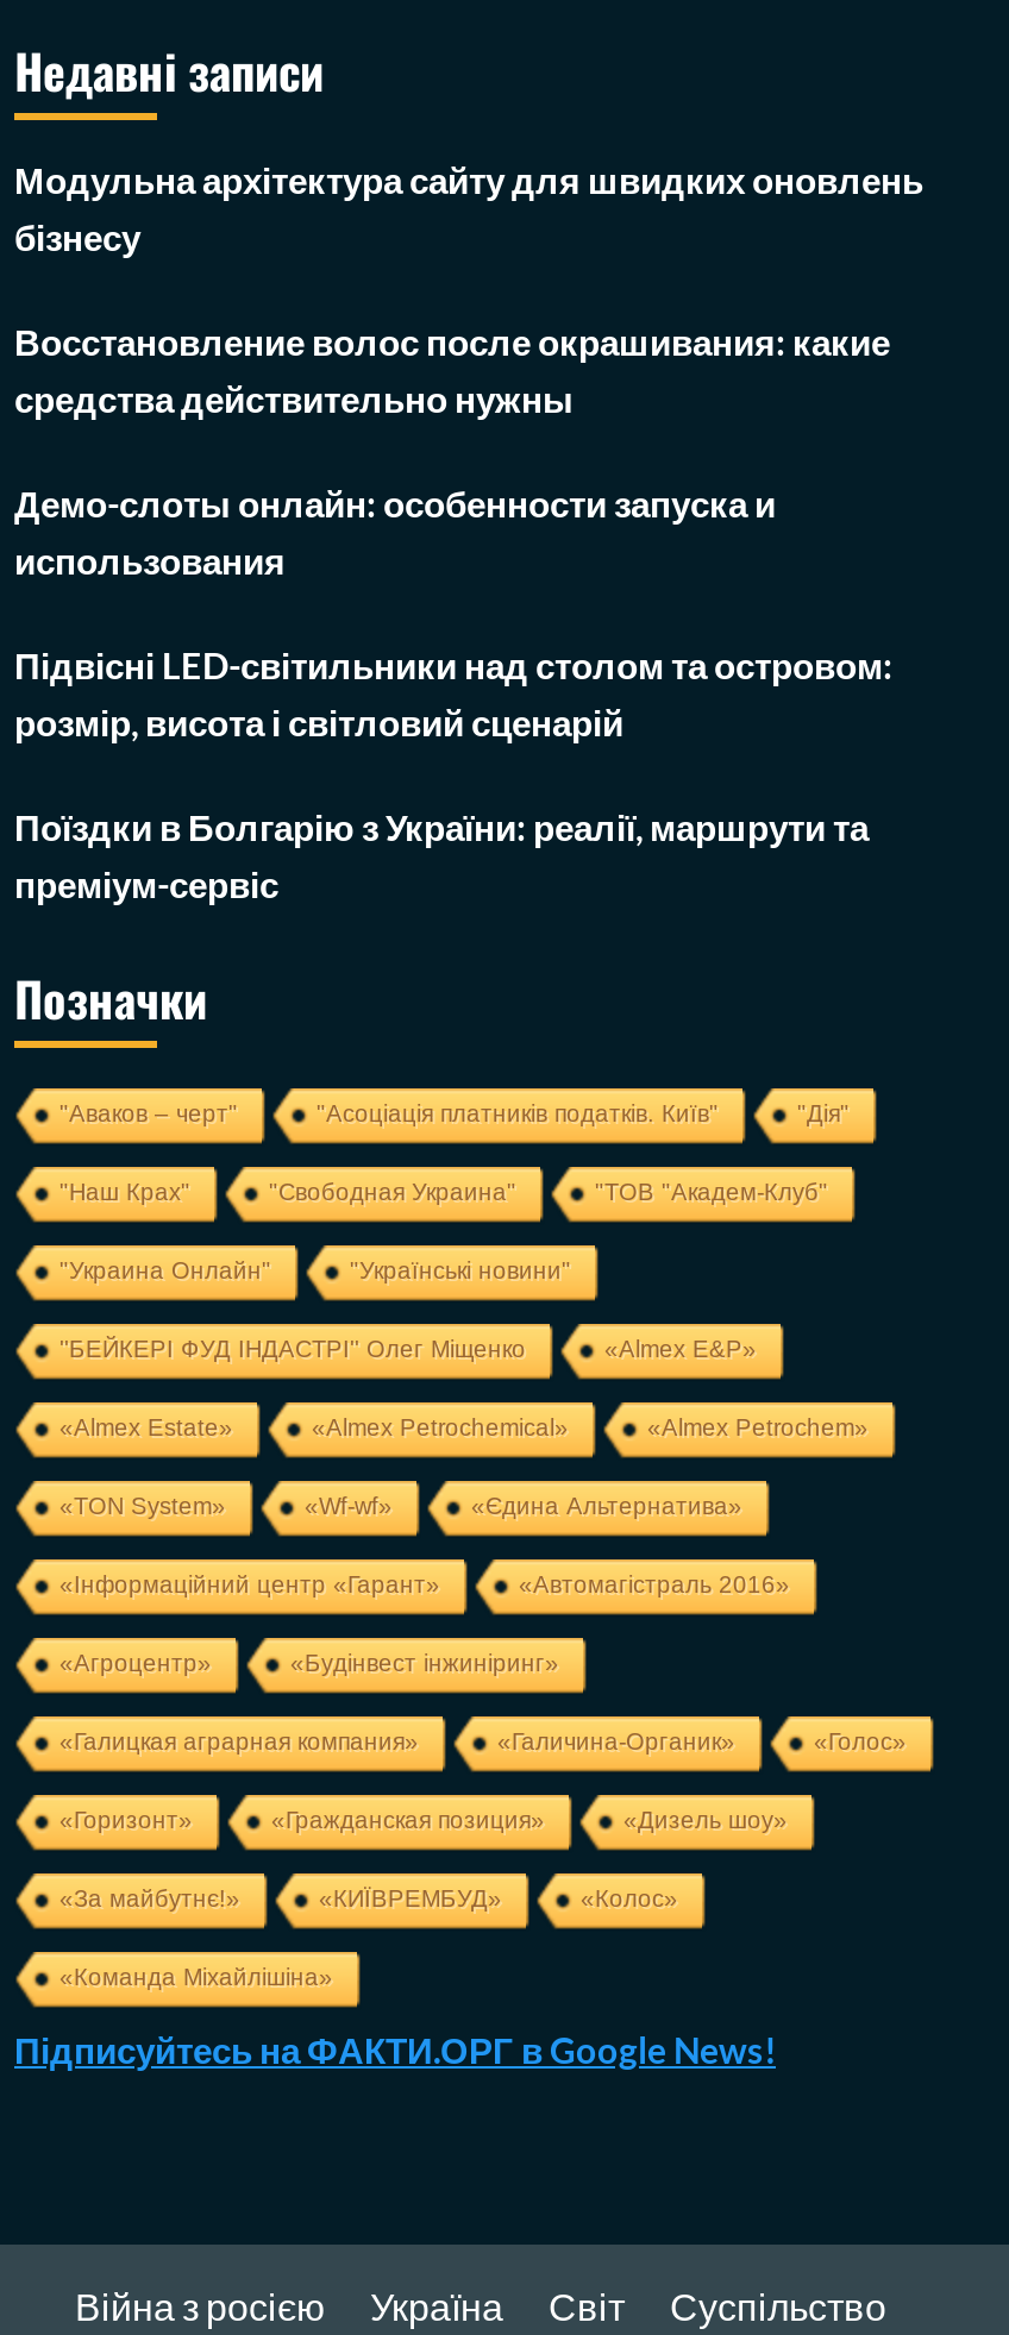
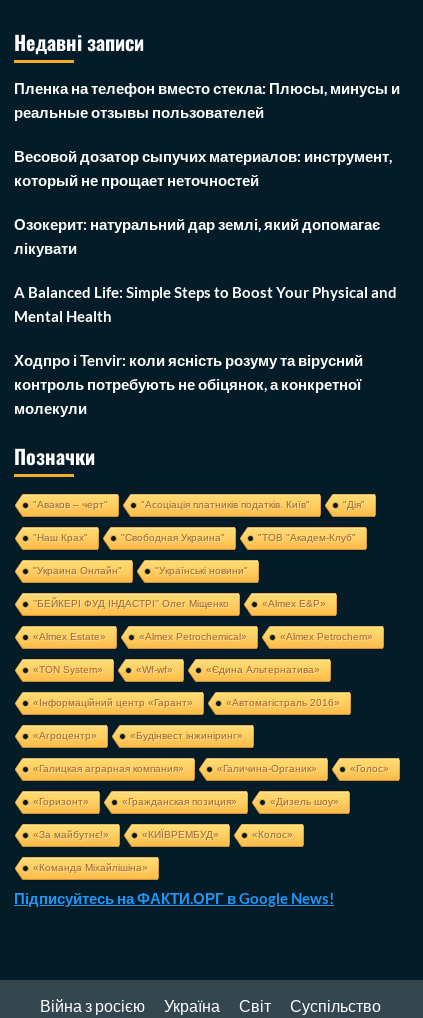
[14,158,923,258] Модульна архітектура сайту для швидких оновлень | бізнесу -> [14,79,400,121] Пленка на телефон вместо стекла: Плюсы, минусы и | реальные отзывы пользователей
[14,320,890,420] Восстановление волос после окрашивания: какие | средства действительно нужны -> [14,147,392,189] Весовой дозатор сыпучих материалов: инструмент, | который не прощает неточностей
[14,482,776,581] Демо-слоты онлайн: особенности запуска и | использования -> [14,215,380,257] Озокерит: натуральний дар землі, який допомагає | лікувати
[14,643,892,743] Підвісні LED-світильники над столом та островом: | розмір, висота і світловий сценарій -> [14,283,397,325] A Balanced Life: Simple Steps to Boost Your Physical and | Mental Health
[14,805,869,905] Поїздки в Болгарію з України: реалії, маршрути та | преміум-сервіс -> [14,351,363,417] Ходпро і Tenvir: коли ясність розуму та вірусний | контроль потребують не обіцянок, а конкретної | молекули

